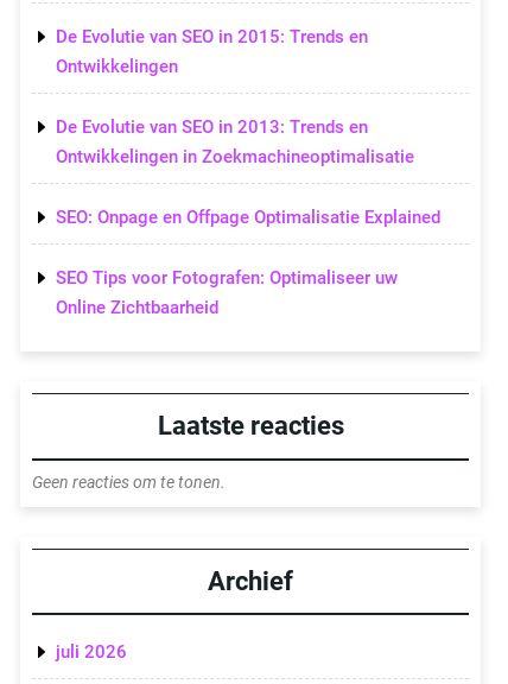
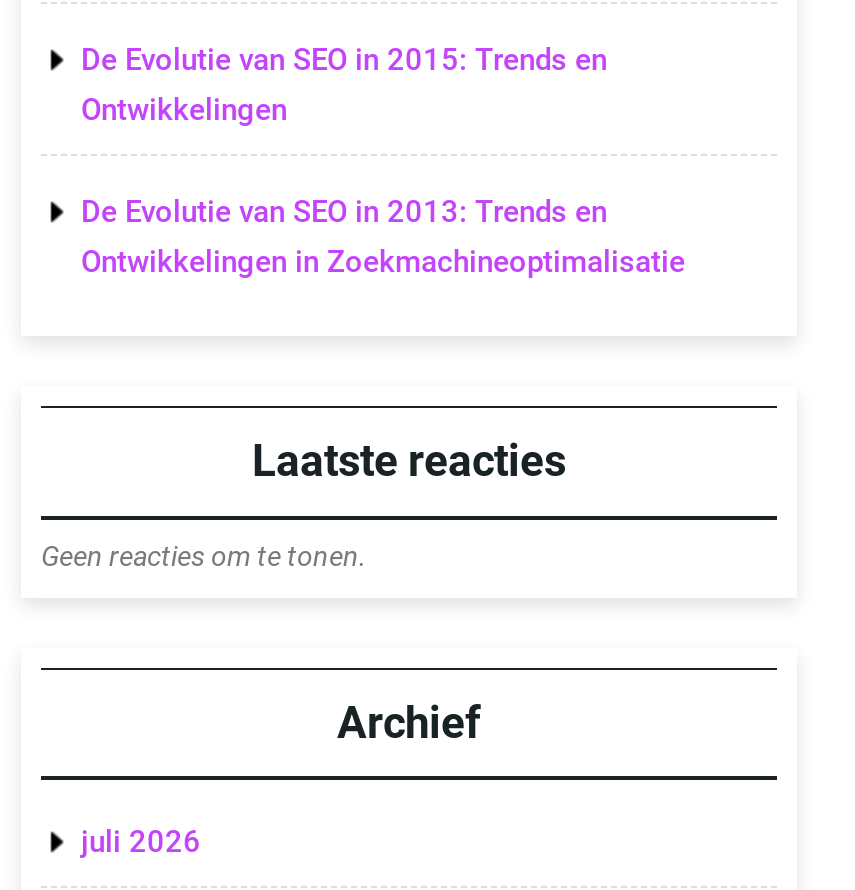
[56,207,440,319] SEO: Onpage en Offpage Optimalisatie Explained | SEO Tips voor Fotografen: Optimaliseer uw | Online Zichtbaarheid -> none

